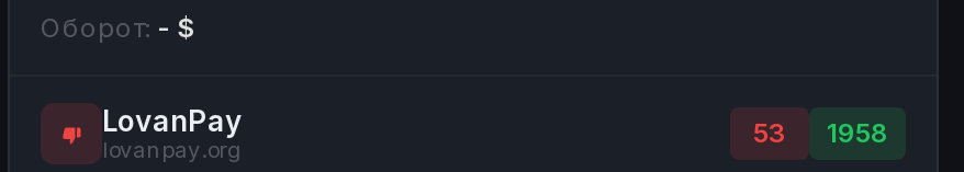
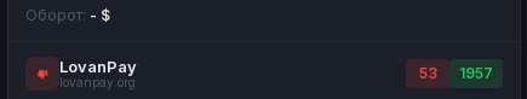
[753,115,888,148] 53 1958 -> [419,63,493,81] 53 1957

